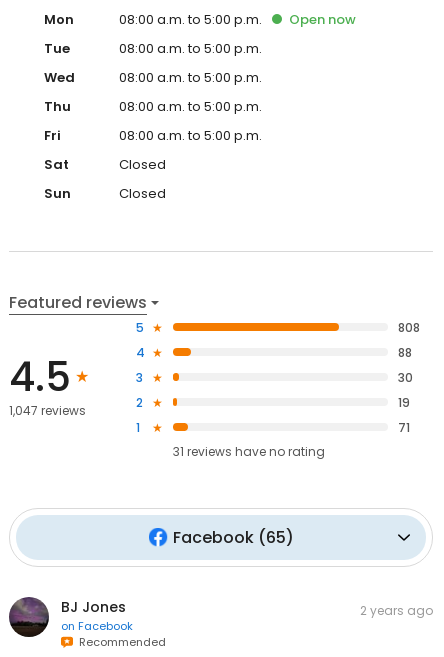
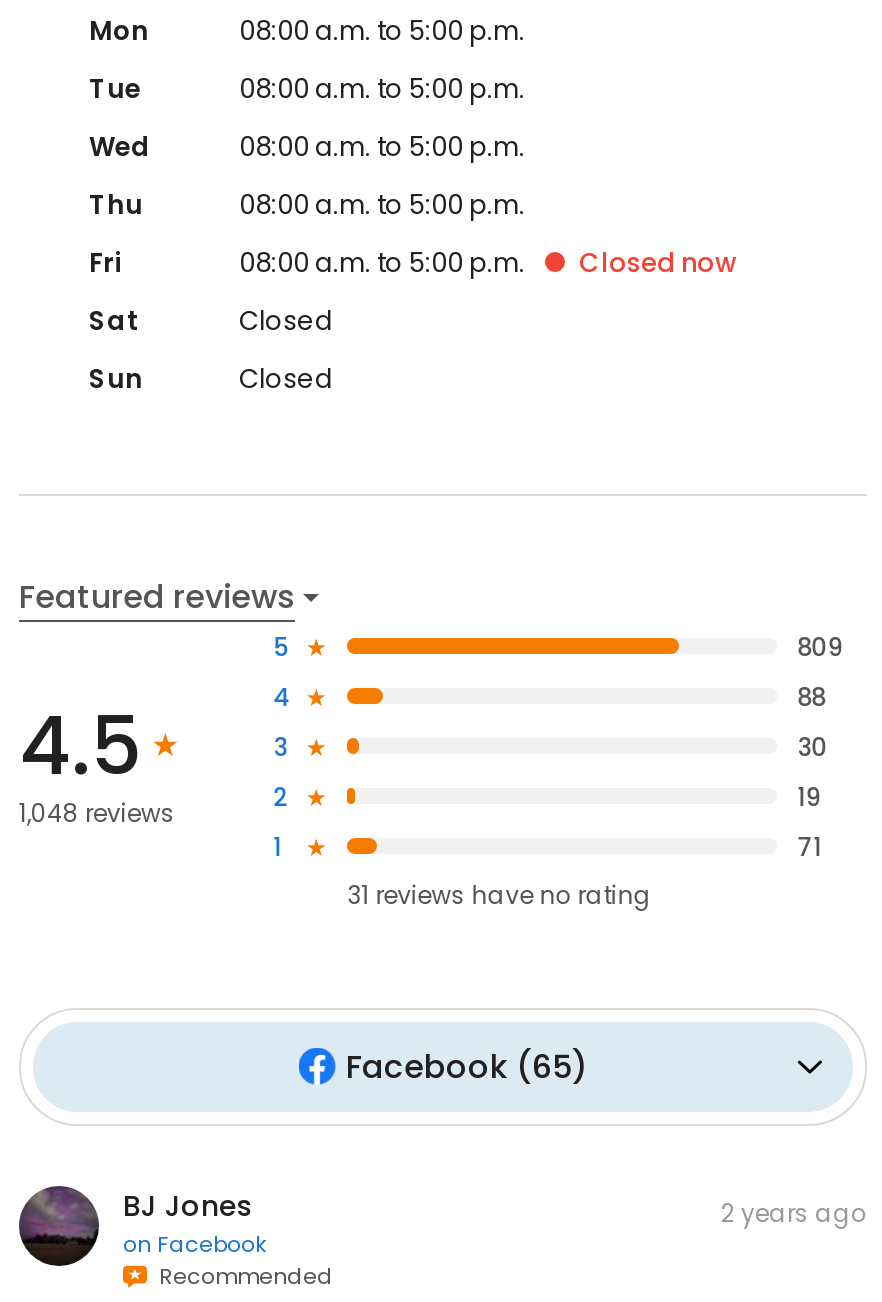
[289,10,356,29] Open now -> none
none -> [579,244,737,282] Closed now
[398,319,420,336] 808 -> [797,631,843,665] 809
[9,402,86,419] 1,047 reviews -> [19,797,175,831] 1,048 reviews

